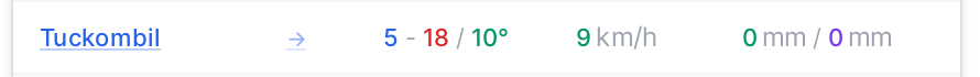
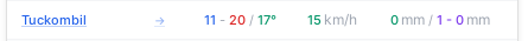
[383,20,892,53] 5 - 18 / 10° | 9 km/h | 0 mm / 0 mm -> [204,11,490,28] 11 - 20 / 17° | 15 km/h | 0 mm / 1 - 0 mm

